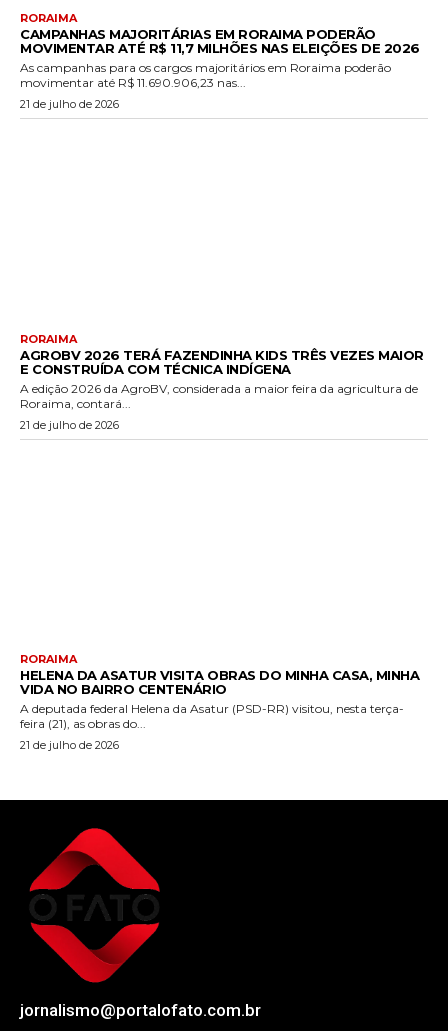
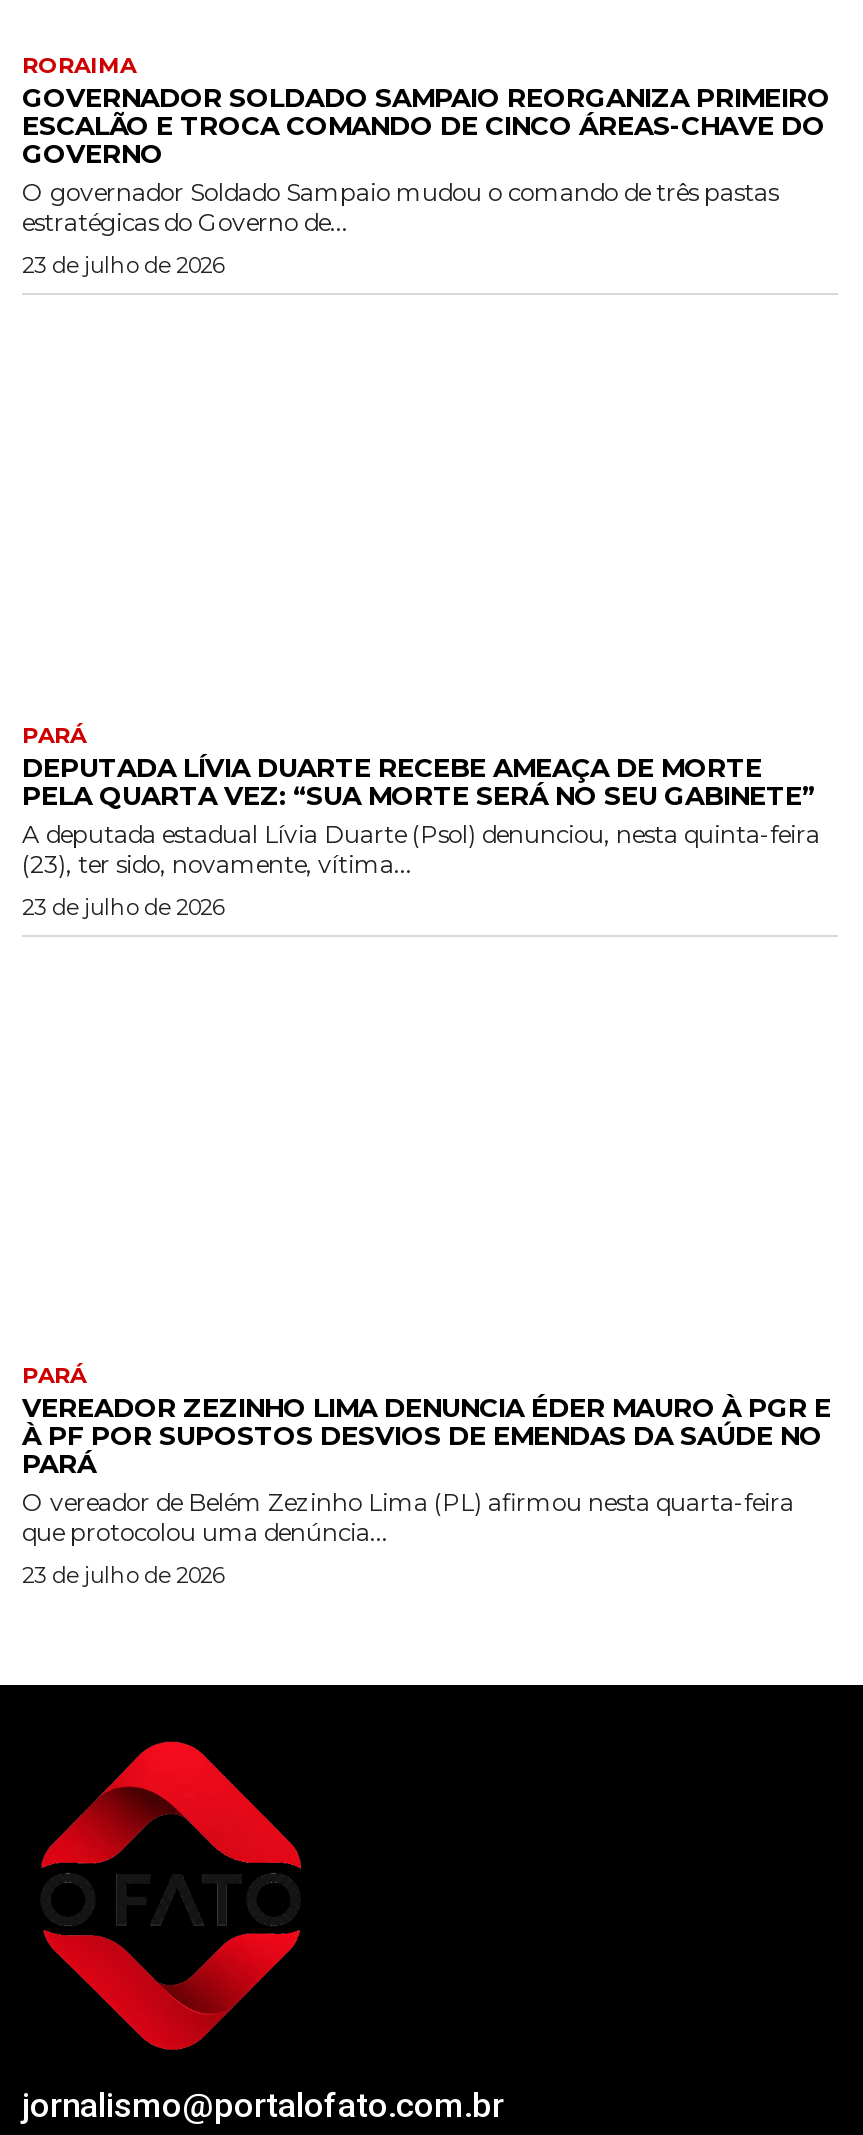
[20,26,419,90] CAMPANHAS MAJORITÁRIAS EM RORAIMA PODERÃO | MOVIMENTAR ATÉ R$ 11,7 MILHÕES NAS ELEIÇÕES DE 2026 | As campanhas para os cargos majoritários em Roraima poderão | movimentar até R$ 11.690.906,23 nas... -> [22,81,830,237] GOVERNADOR SOLDADO SAMPAIO REORGANIZA PRIMEIRO | ESCALÃO E TROCA COMANDO DE CINCO ÁREAS-CHAVE DO | GOVERNO | O governador Soldado Sampaio mudou o comando de três pastas | estratégicas do Governo de...
[20,97,119,111] 21 de julho de 2026 -> [22,251,224,279] 23 de julho de 2026
[20,332,423,411] RORAIMA | AGROBV 2026 TERÁ FAZENDINHA KIDS TRÊS VEZES MAIOR | E CONSTRUÍDA COM TÉCNICA INDÍGENA | A edição 2026 da AgroBV, considerada a maior feira da agricultura de | Roraima, contará... -> [22,721,820,879] PARÁ | DEPUTADA LÍVIA DUARTE RECEBE AMEAÇA DE MORTE | PELA QUARTA VEZ: “SUA MORTE SERÁ NO SEU GABINETE” | A deputada estadual Lívia Duarte (Psol) denunciou, nesta quinta-feira | (23), ter sido, novamente, vítima...
[20,418,119,432] 21 de julho de 2026 -> [22,893,224,921] 23 de julho de 2026
[20,652,419,731] RORAIMA | HELENA DA ASATUR VISITA OBRAS DO MINHA CASA, MINHA | VIDA NO BAIRRO CENTENÁRIO | A deputada federal Helena da Asatur (PSD-RR) visitou, nesta terça- | feira (21), as obras do... -> [22,1362,831,1548] PARÁ | VEREADOR ZEZINHO LIMA DENUNCIA ÉDER MAURO À PGR E | À PF POR SUPOSTOS DESVIOS DE EMENDAS DA SAÚDE NO | PARÁ | O vereador de Belém Zezinho Lima (PL) afirmou nesta quarta-feira | que protocolou uma denúncia...
[20,738,119,752] 21 de julho de 2026 -> [22,1562,224,1590] 23 de julho de 2026

